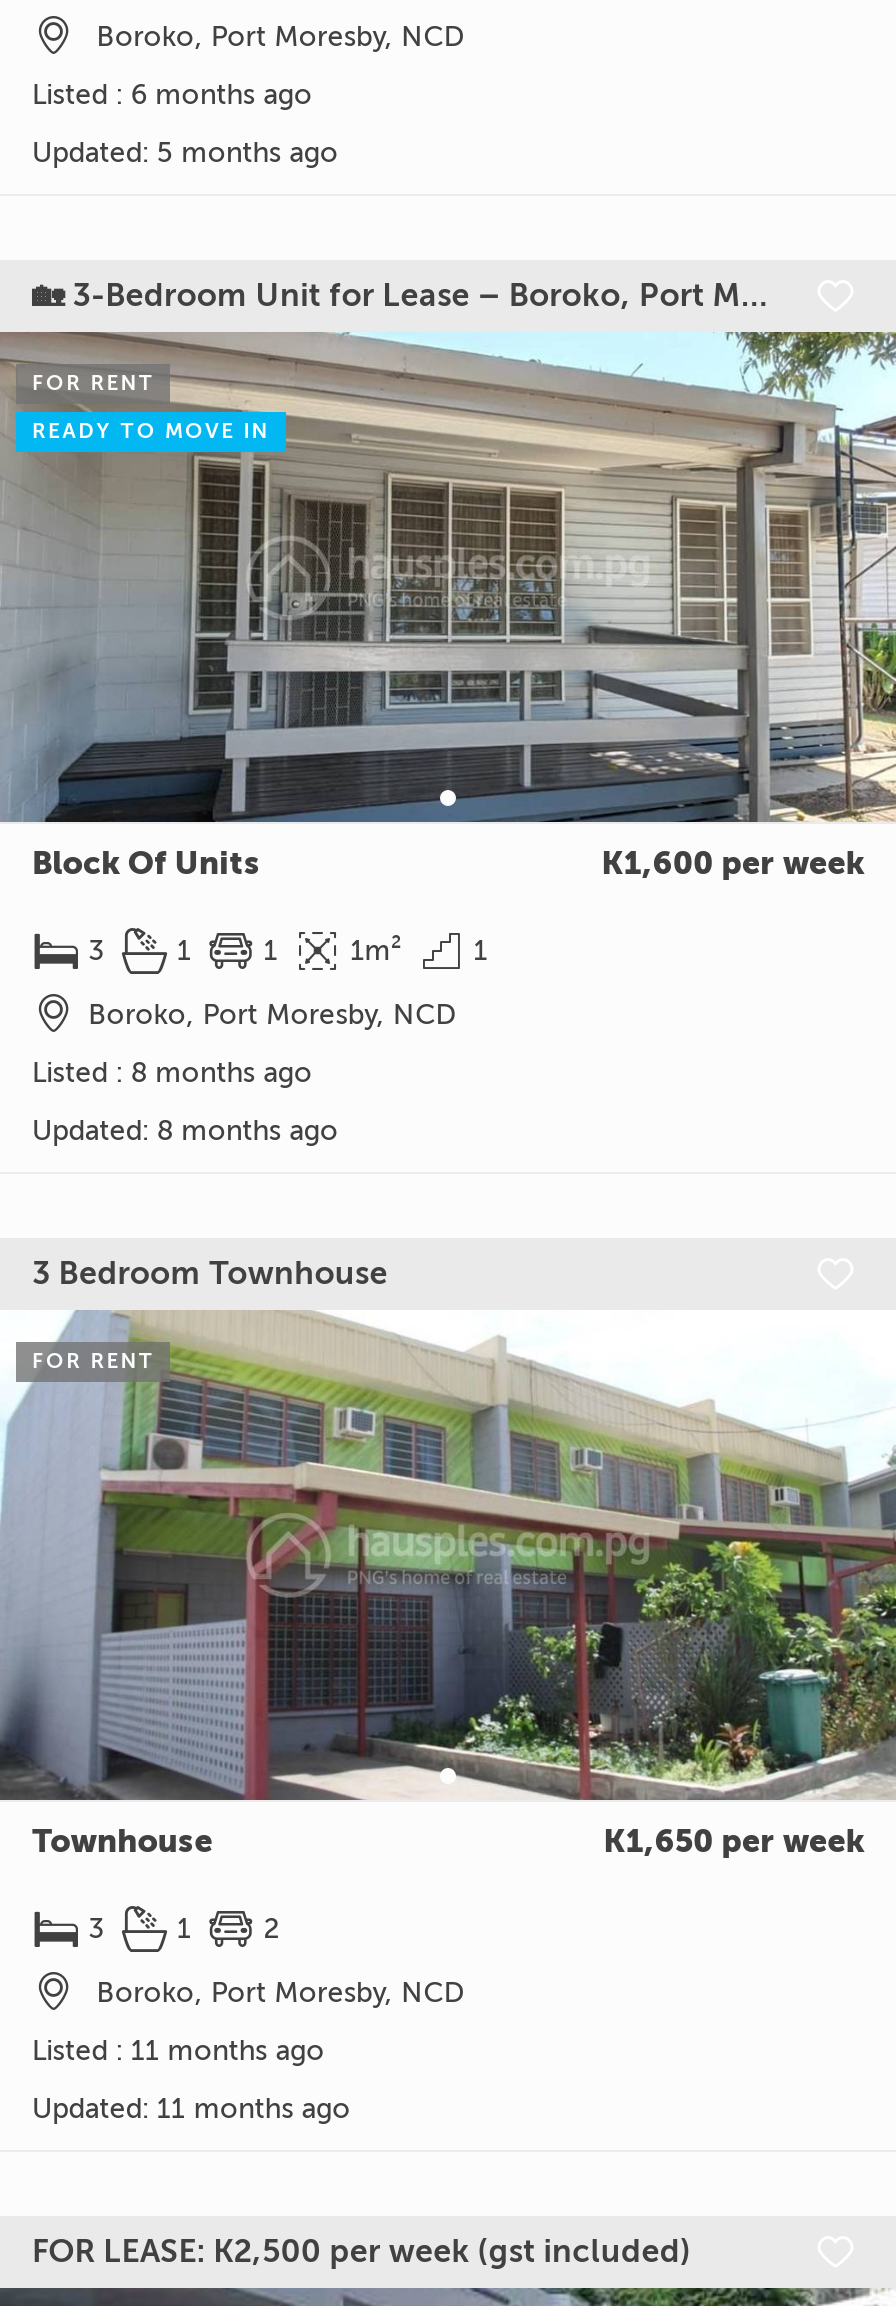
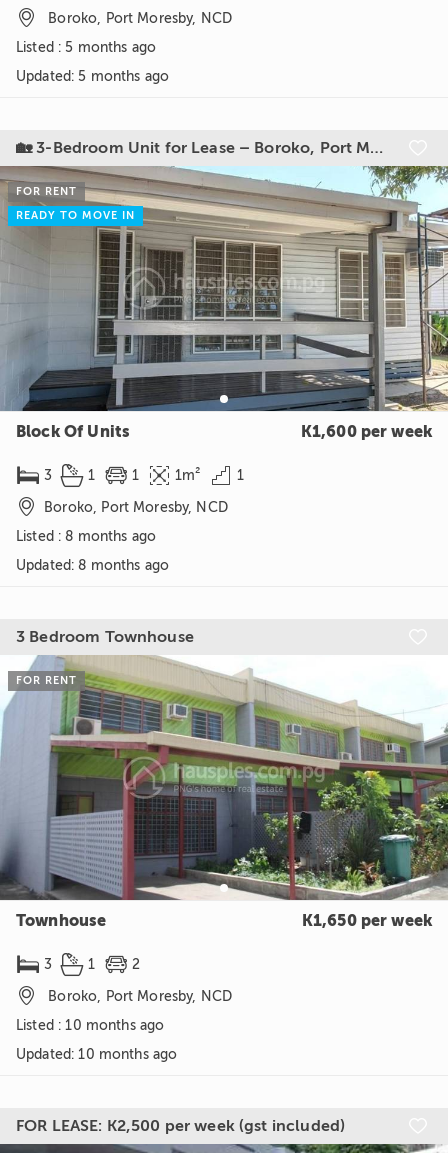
[32,80,312,110] Listed : 6 months ago -> [16,40,156,55] Listed : 5 months ago
[32,2036,325,2066] Listed : 11 months ago -> [16,1018,164,1033] Listed : 10 months ago
[32,2094,351,2124] Updated: 11 months ago -> [16,1047,177,1062] Updated: 10 months ago

